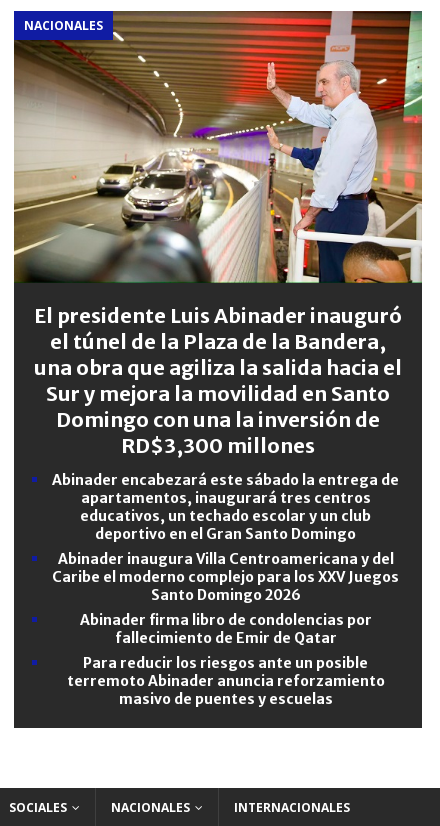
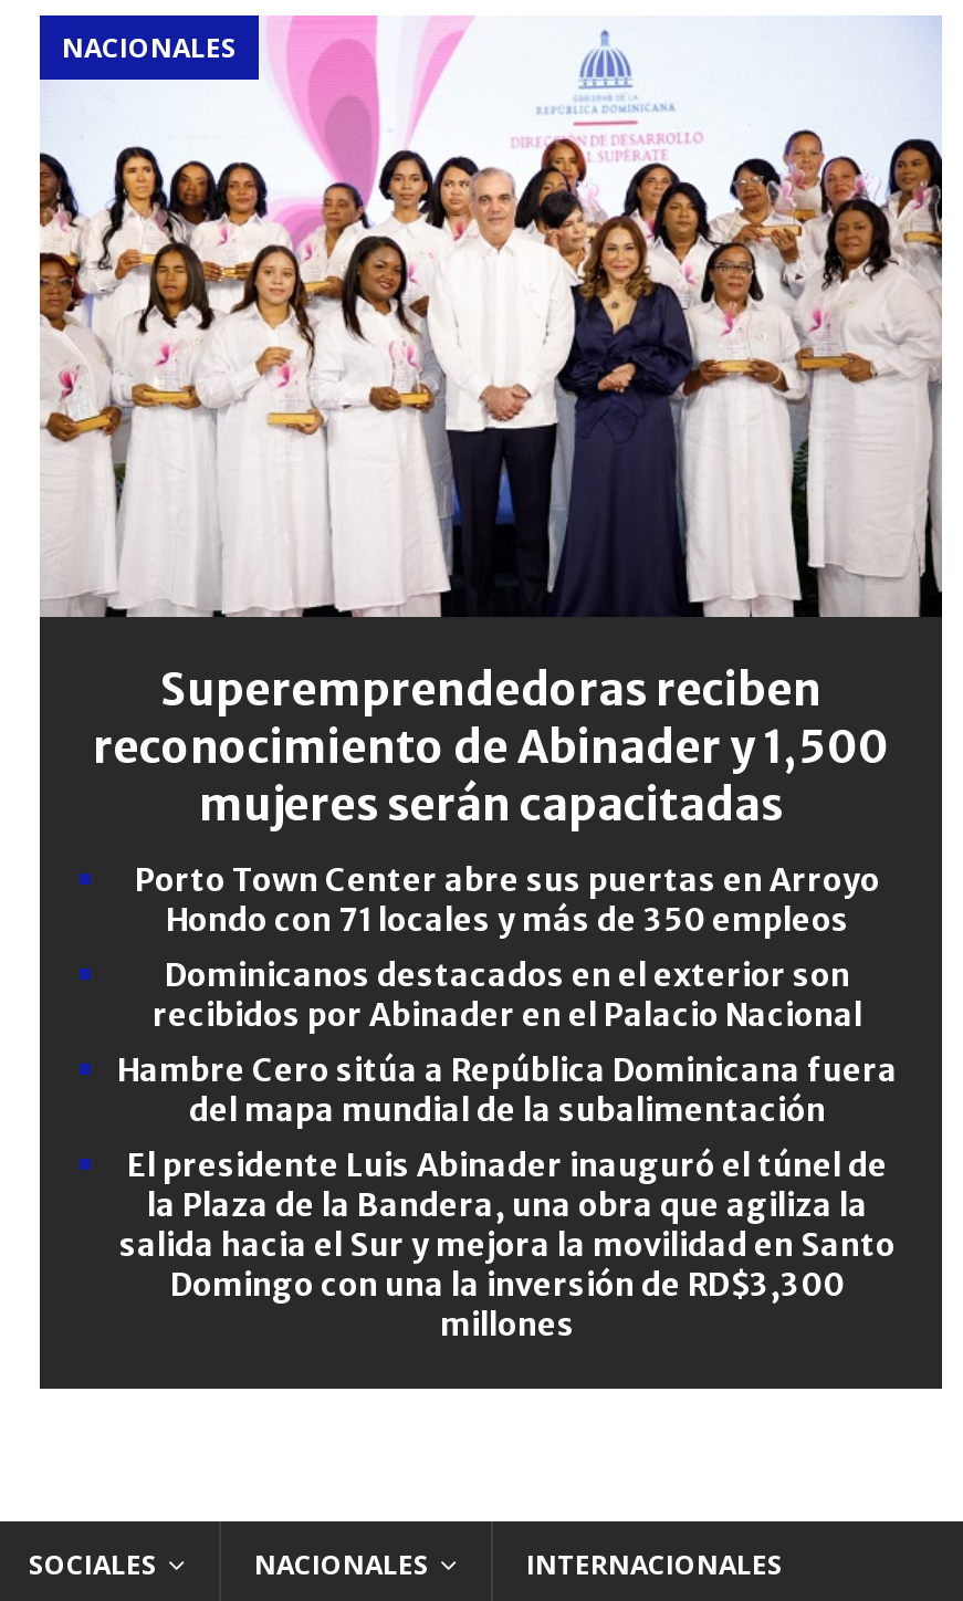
[13,10,423,458] [image] | El presidente Luis Abinader inauguró | el túnel de la Plaza de la Bandera, | una obra que agiliza la salida hacia el | Sur y mejora la movilidad en Santo | Domingo con una la inversión de | RD$3,300 millones -> [40,15,944,831] [image] | Superemprendedoras reciben | reconocimiento de Abinader y 1,500 | mujeres serán capacitadas
[52,471,399,708] Abinader encabezará este sábado la entrega de | apartamentos, inaugurará tres centros | educativos, un techado escolar y un club | deportivo en el Gran Santo Domingo | Abinader inaugura Villa Centroamericana y del | Caribe el moderno complejo para los XXV Juegos | Santo Domingo 2026 | Abinader firma libro de condolencias por | fallecimiento de Emir de Qatar | Para reducir los riesgos ante un posible | terremoto Abinader anuncia reforzamiento | masivo de puentes y escuelas -> [117,860,898,1344] Porto Town Center abre sus puertas en Arroyo | Hondo con 71 locales y más de 350 empleos | Dominicanos destacados en el exterior son | recibidos por Abinader en el Palacio Nacional | Hambre Cero sitúa a República Dominicana fuera | del mapa mundial de la subalimentación | El presidente Luis Abinader inauguró el túnel de | la Plaza de la Bandera, una obra que agiliza la | salida hacia el Sur y mejora la movilidad en Santo | Domingo con una la inversión de RD$3,300 | millones

